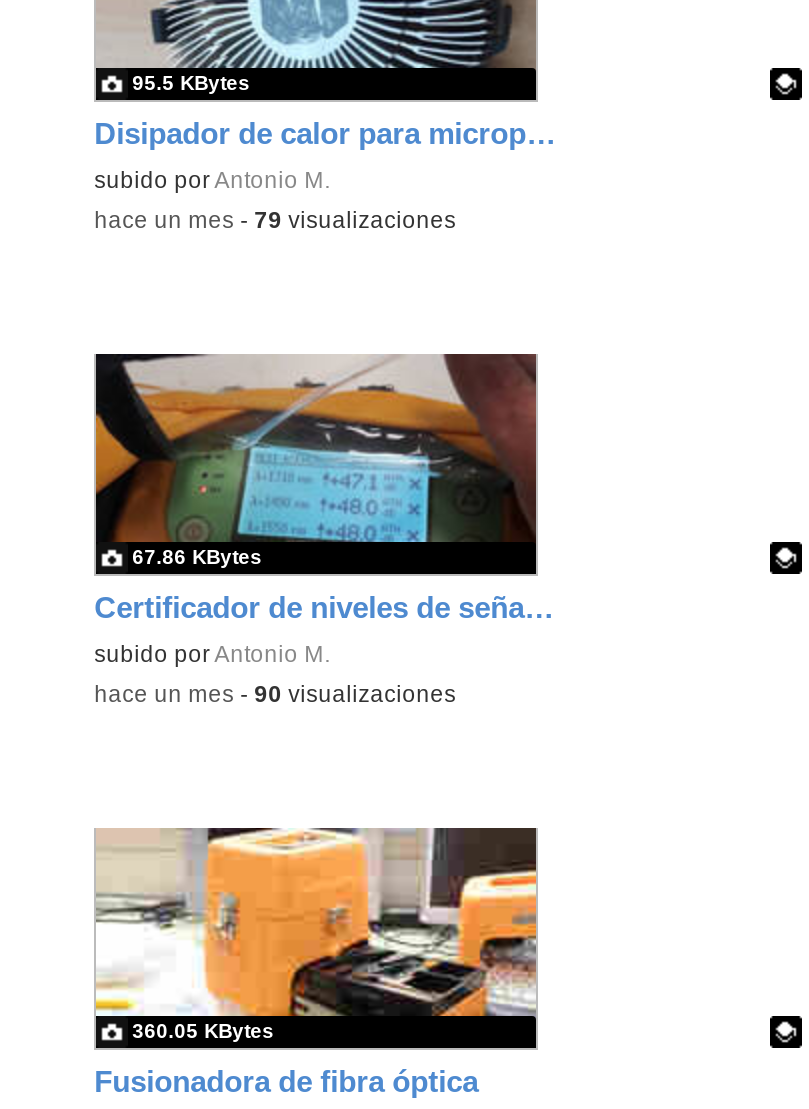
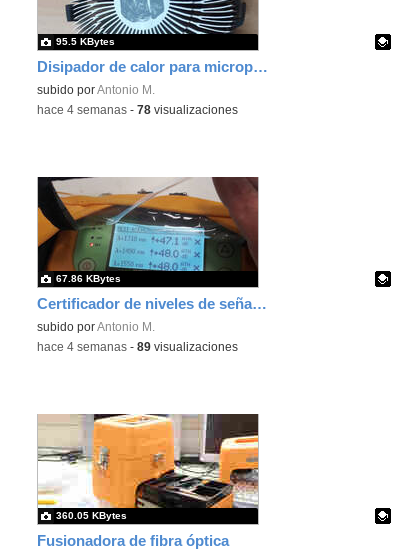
[94,208,456,232] hace un mes - 79 visualizaciones -> [37,104,238,116] hace 4 semanas - 78 visualizaciones
[94,682,456,706] hace un mes - 90 visualizaciones -> [37,341,238,353] hace 4 semanas - 89 visualizaciones

